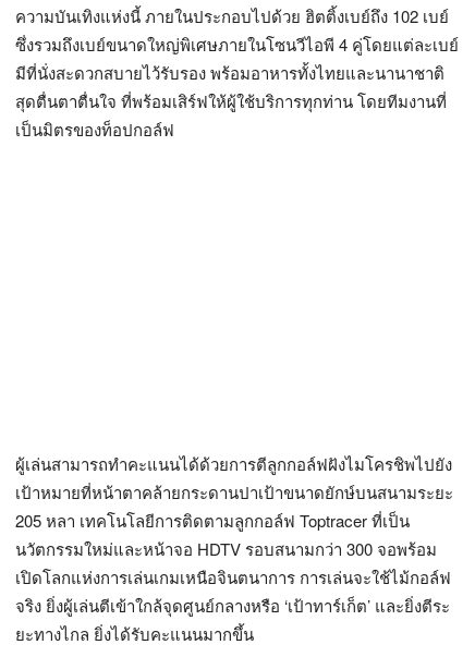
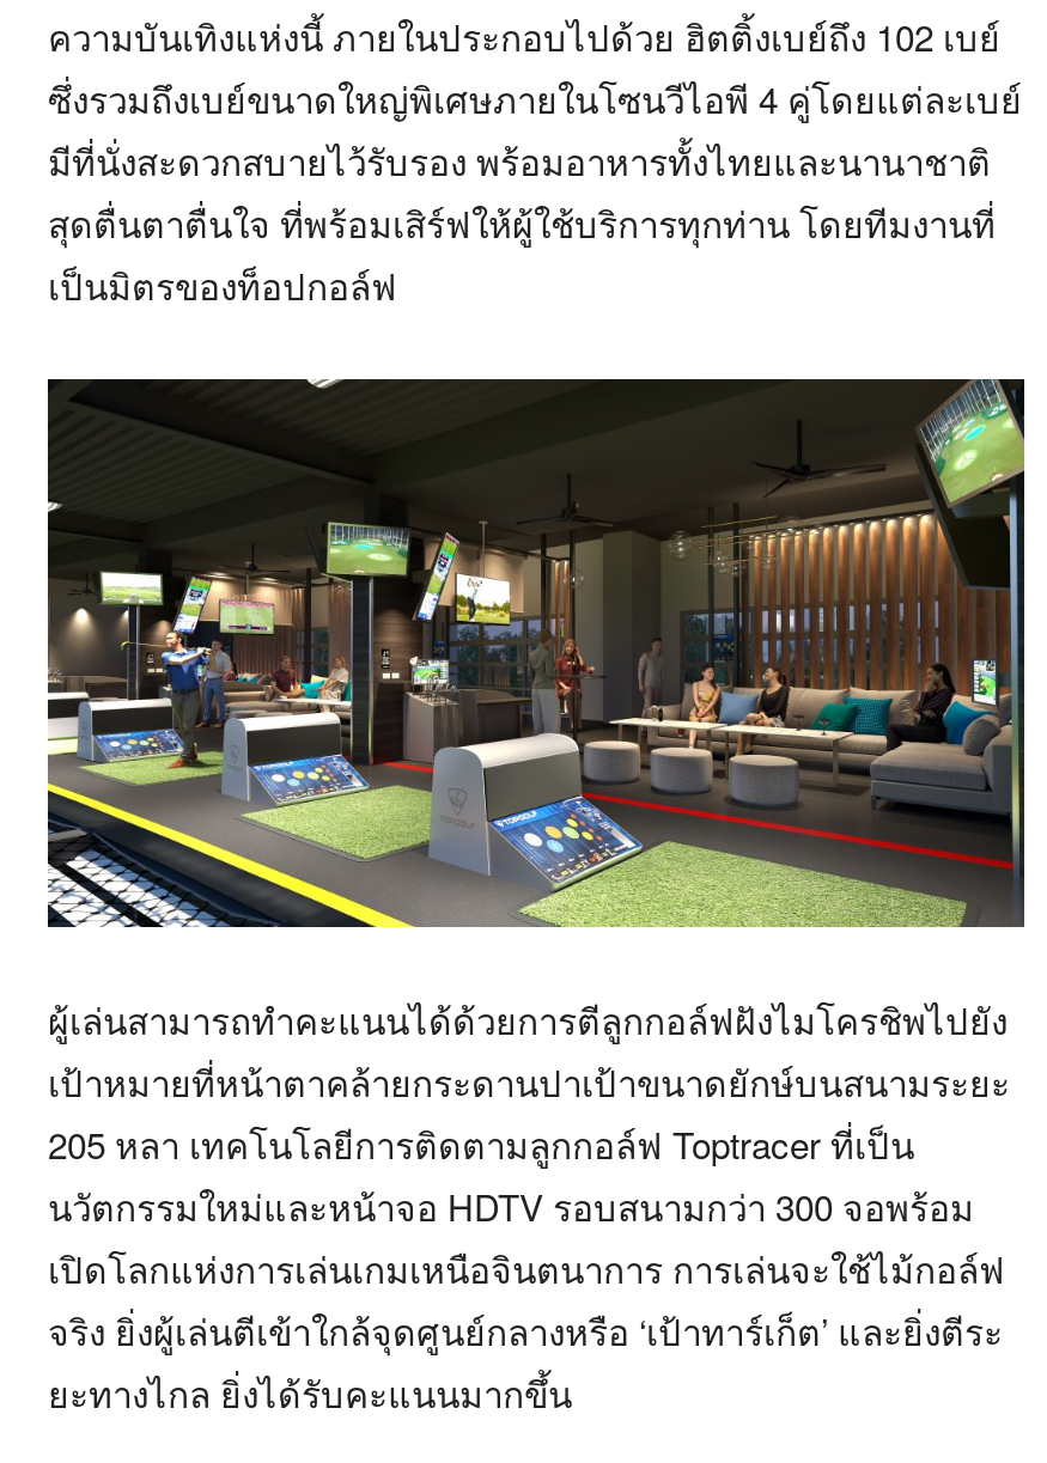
none -> [45,376,1027,931] [image]

